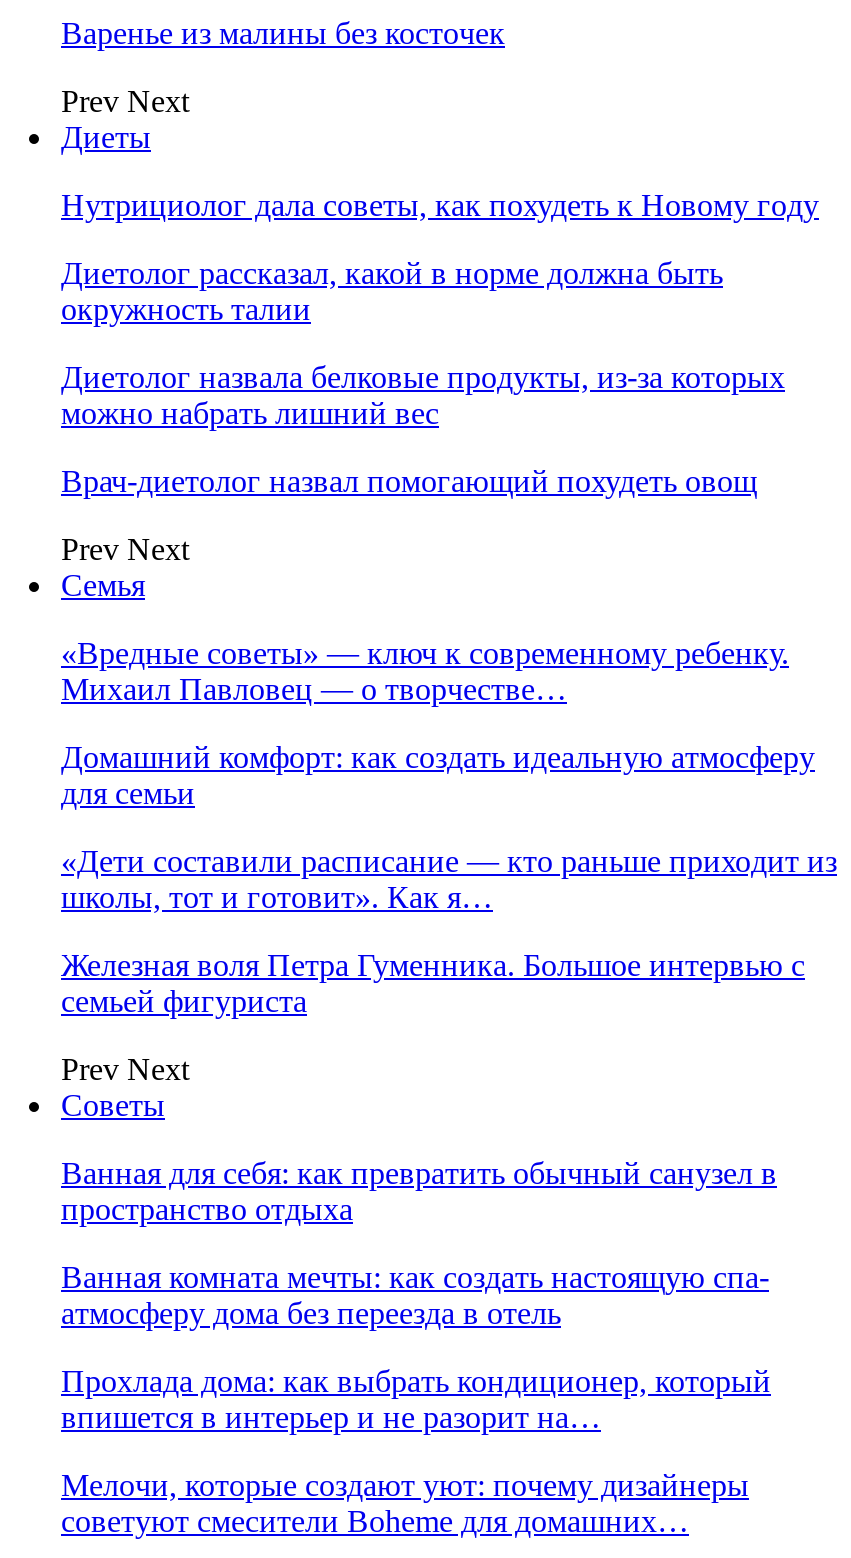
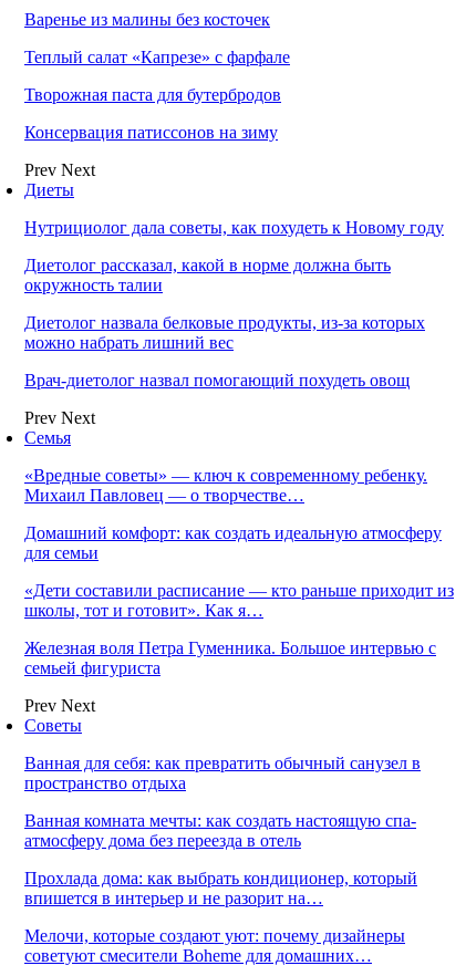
none -> [24,48,290,142] Теплый салат «Капрезе» с фарфале | Творожная паста для бутербродов | Консервация патиссонов на зиму

